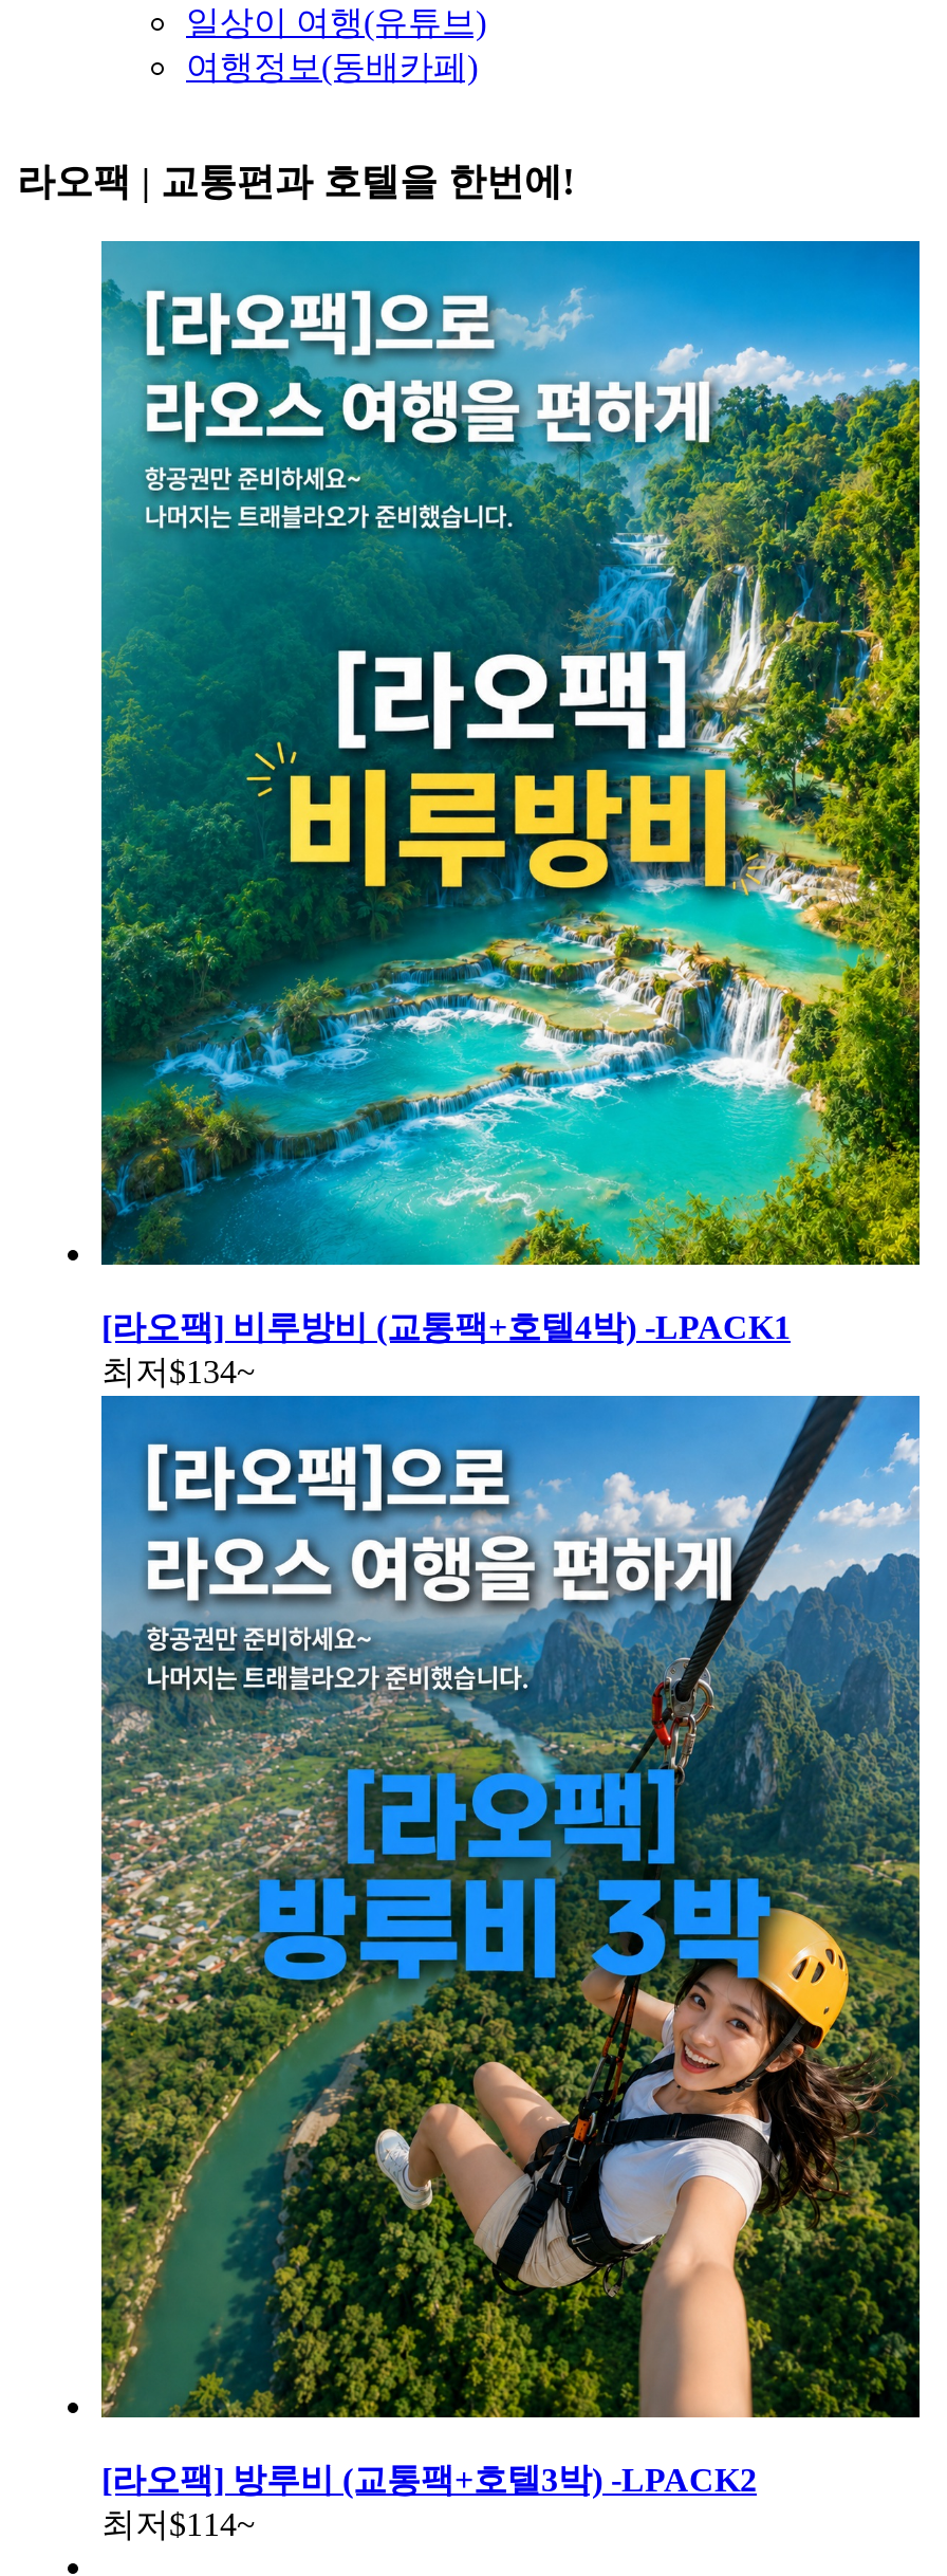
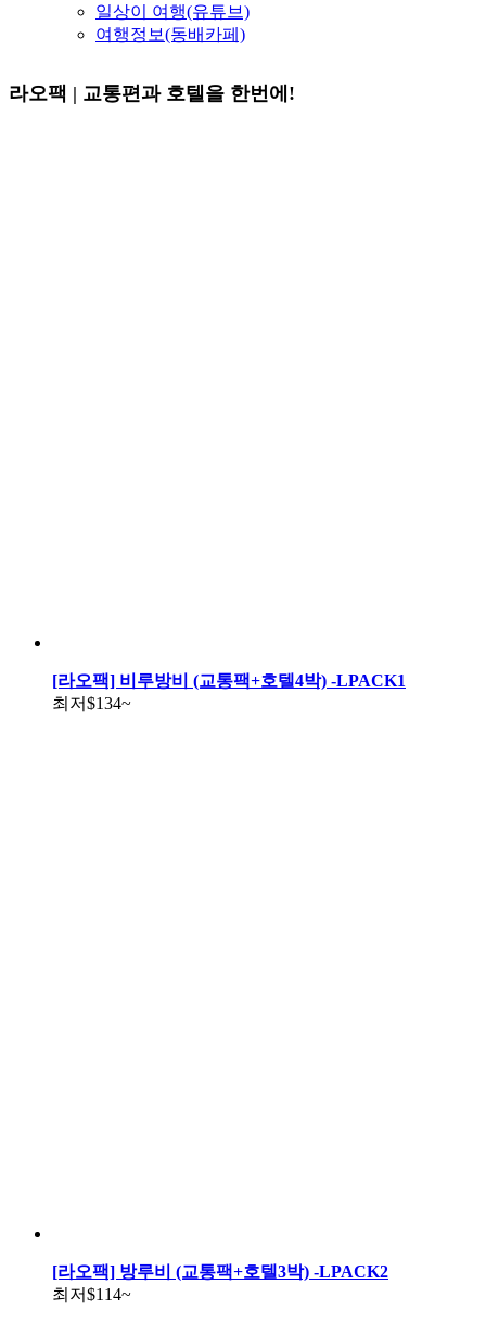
[99,239,922,1267] [image] -> none
[99,1394,922,2419] [image] -> none

